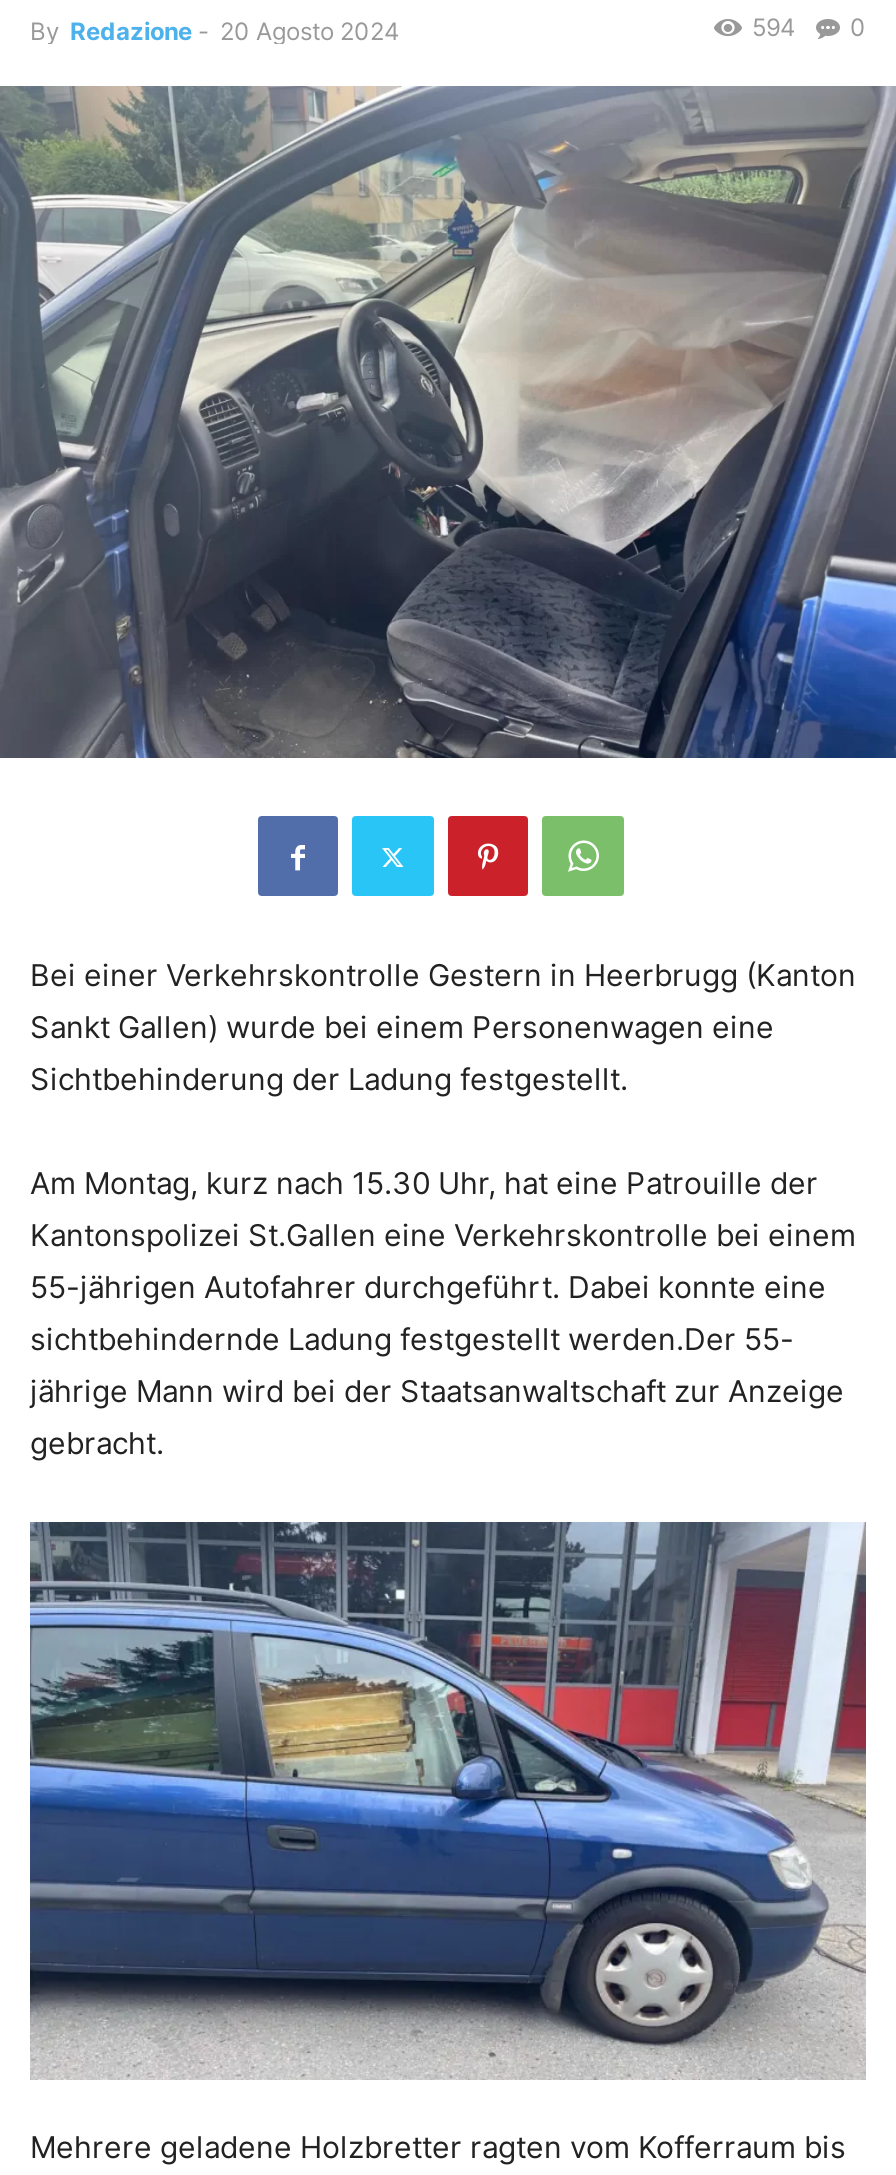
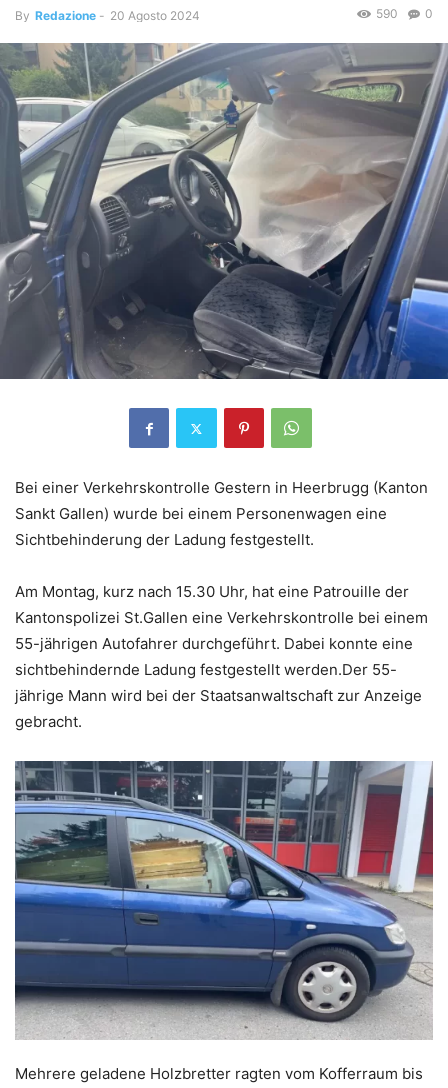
[752,12,866,42] 594 0 -> [376,6,433,21] 590 0

